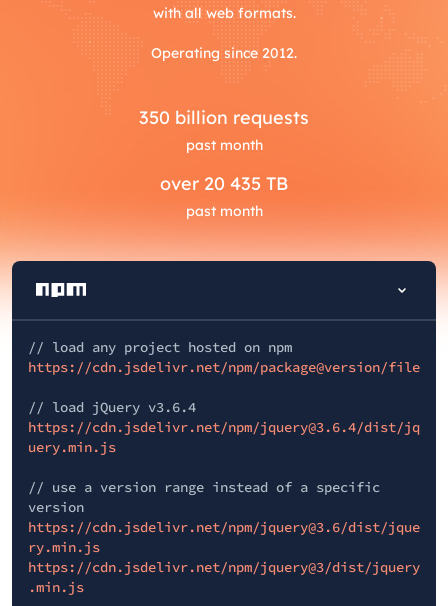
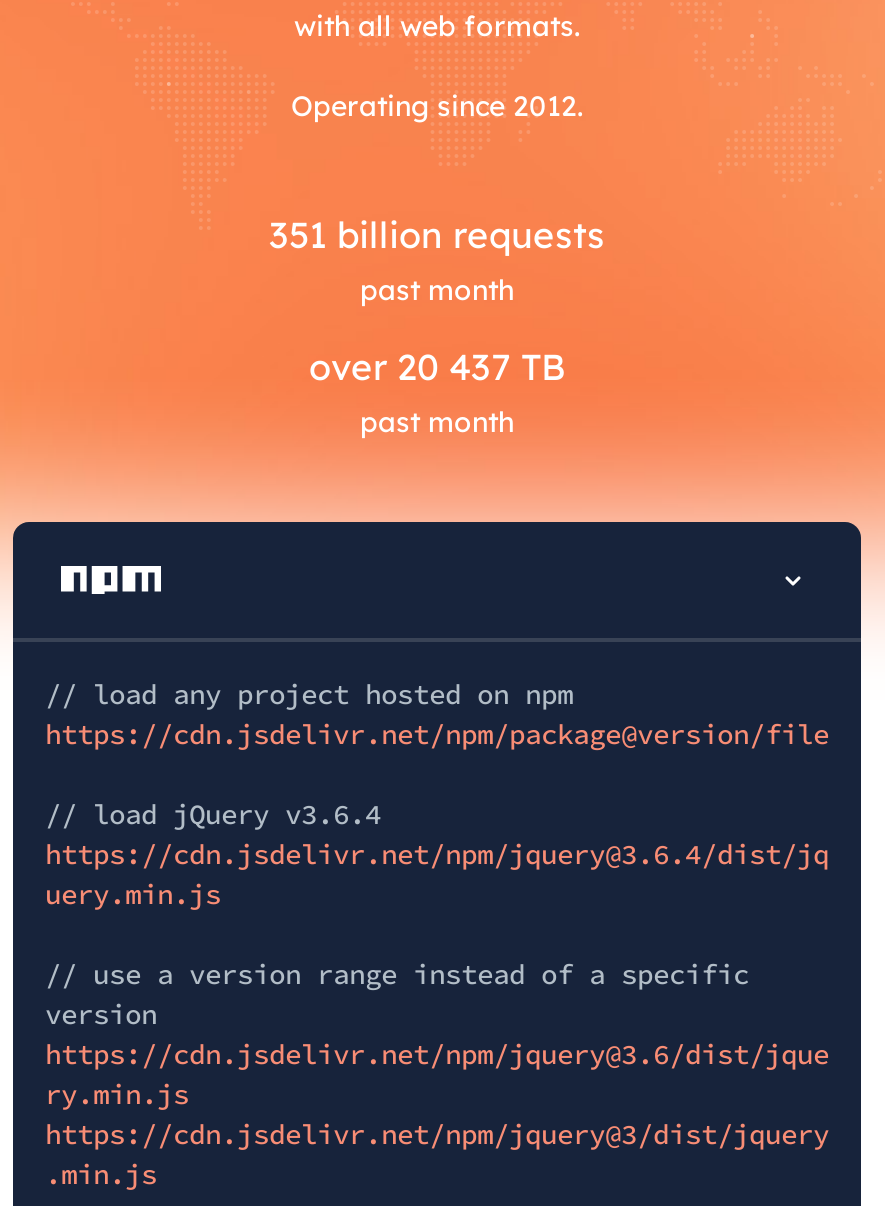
[139,106,309,129] 350 billion requests -> [269,212,605,258] 351 billion requests
[160,172,288,195] over 20 435 TB -> [309,344,565,390] over 20 437 TB

